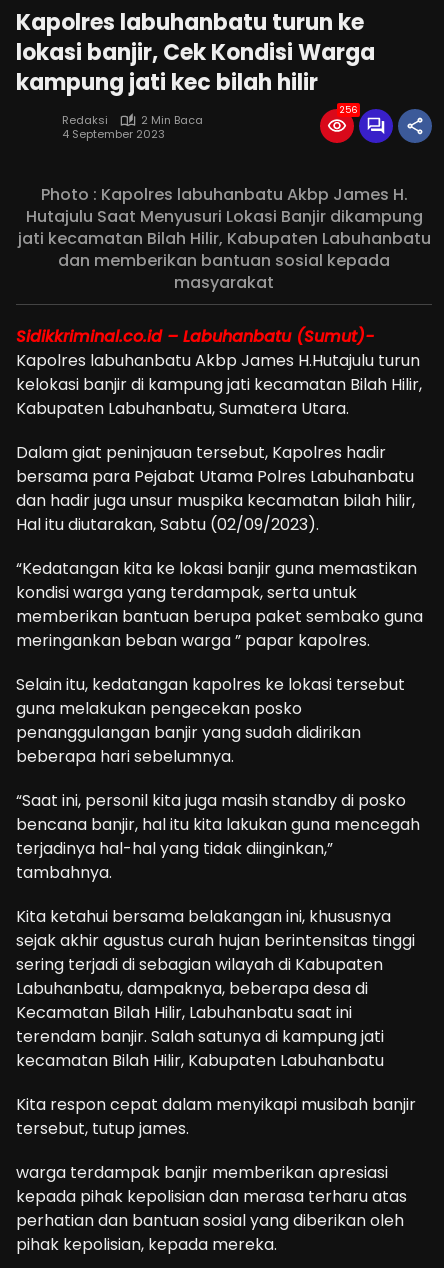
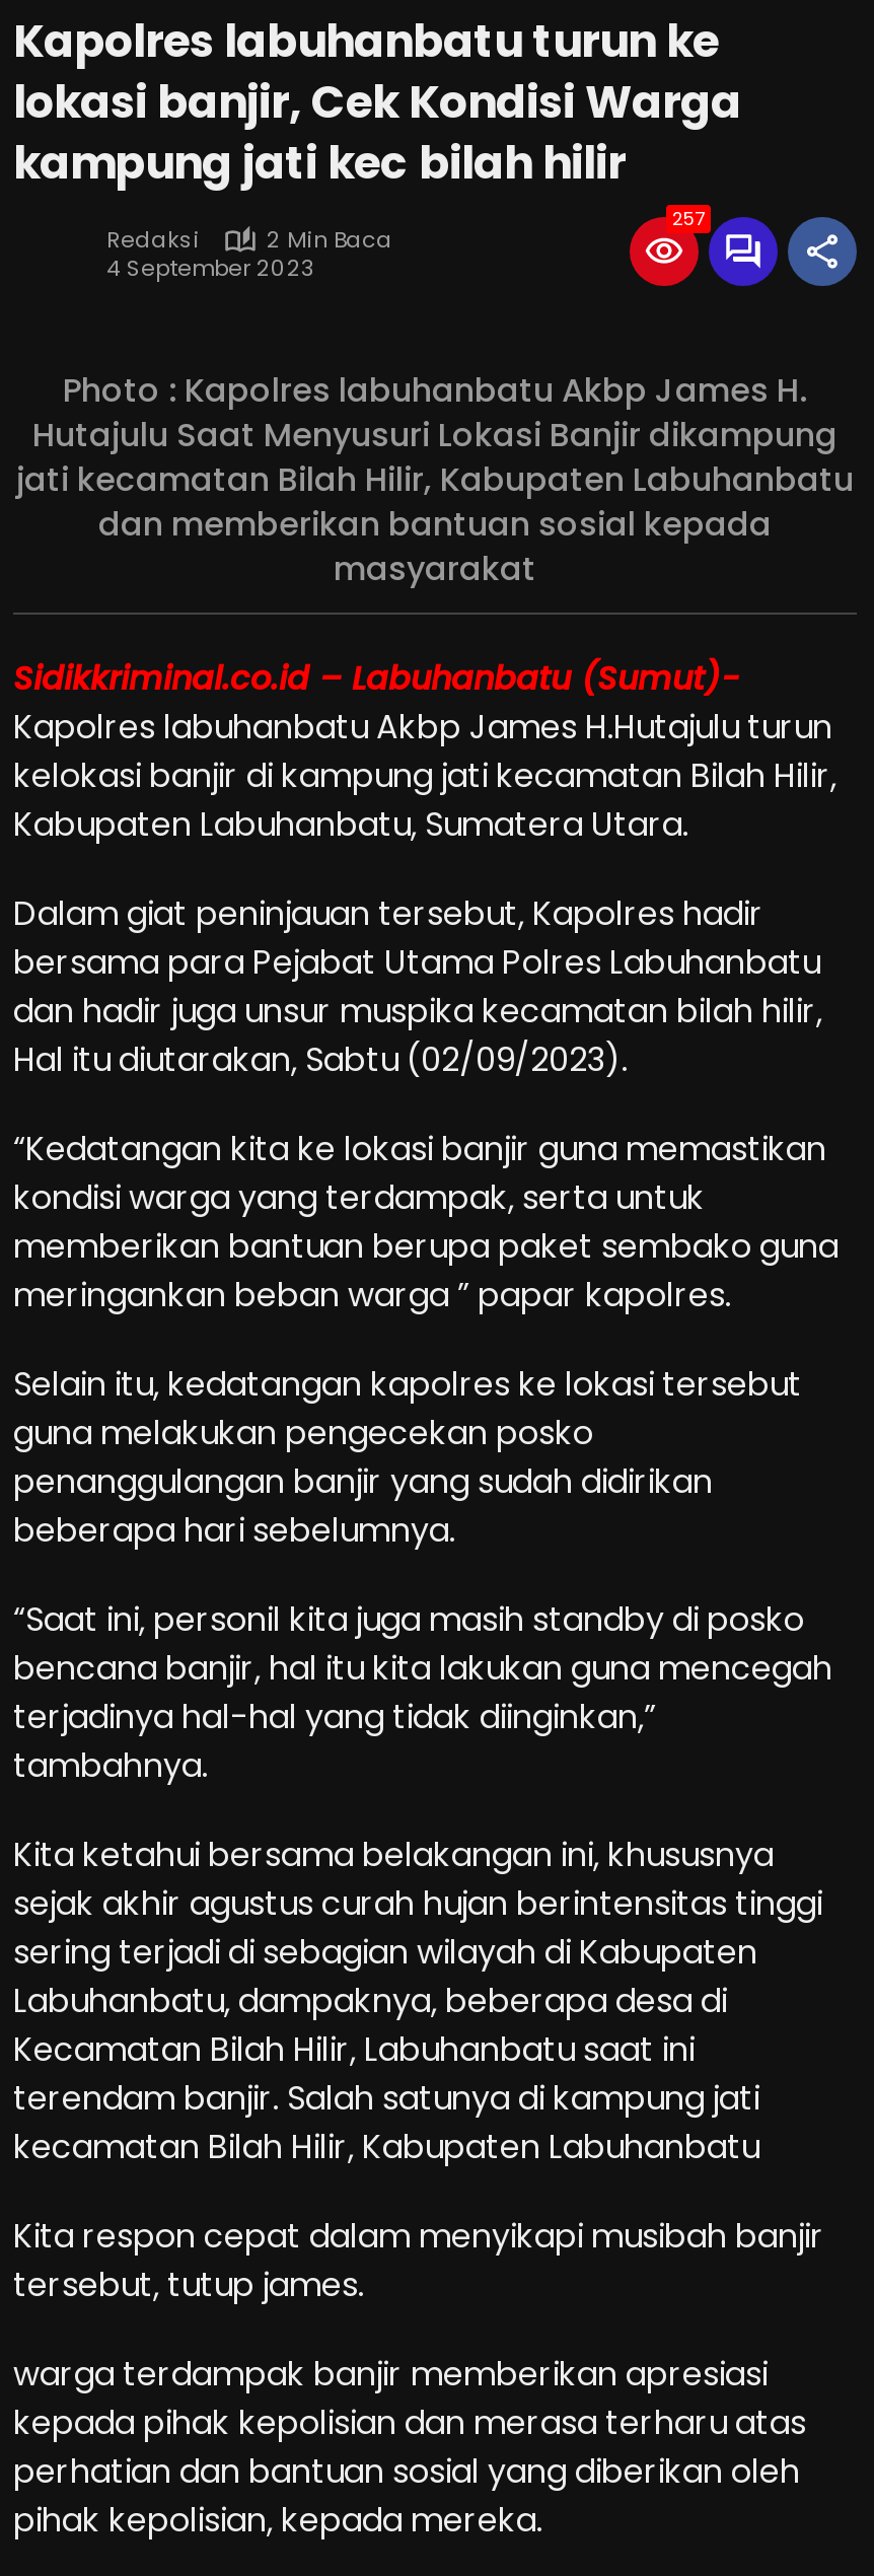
[340,104,357,116] 256 -> [672,207,705,231] 257

